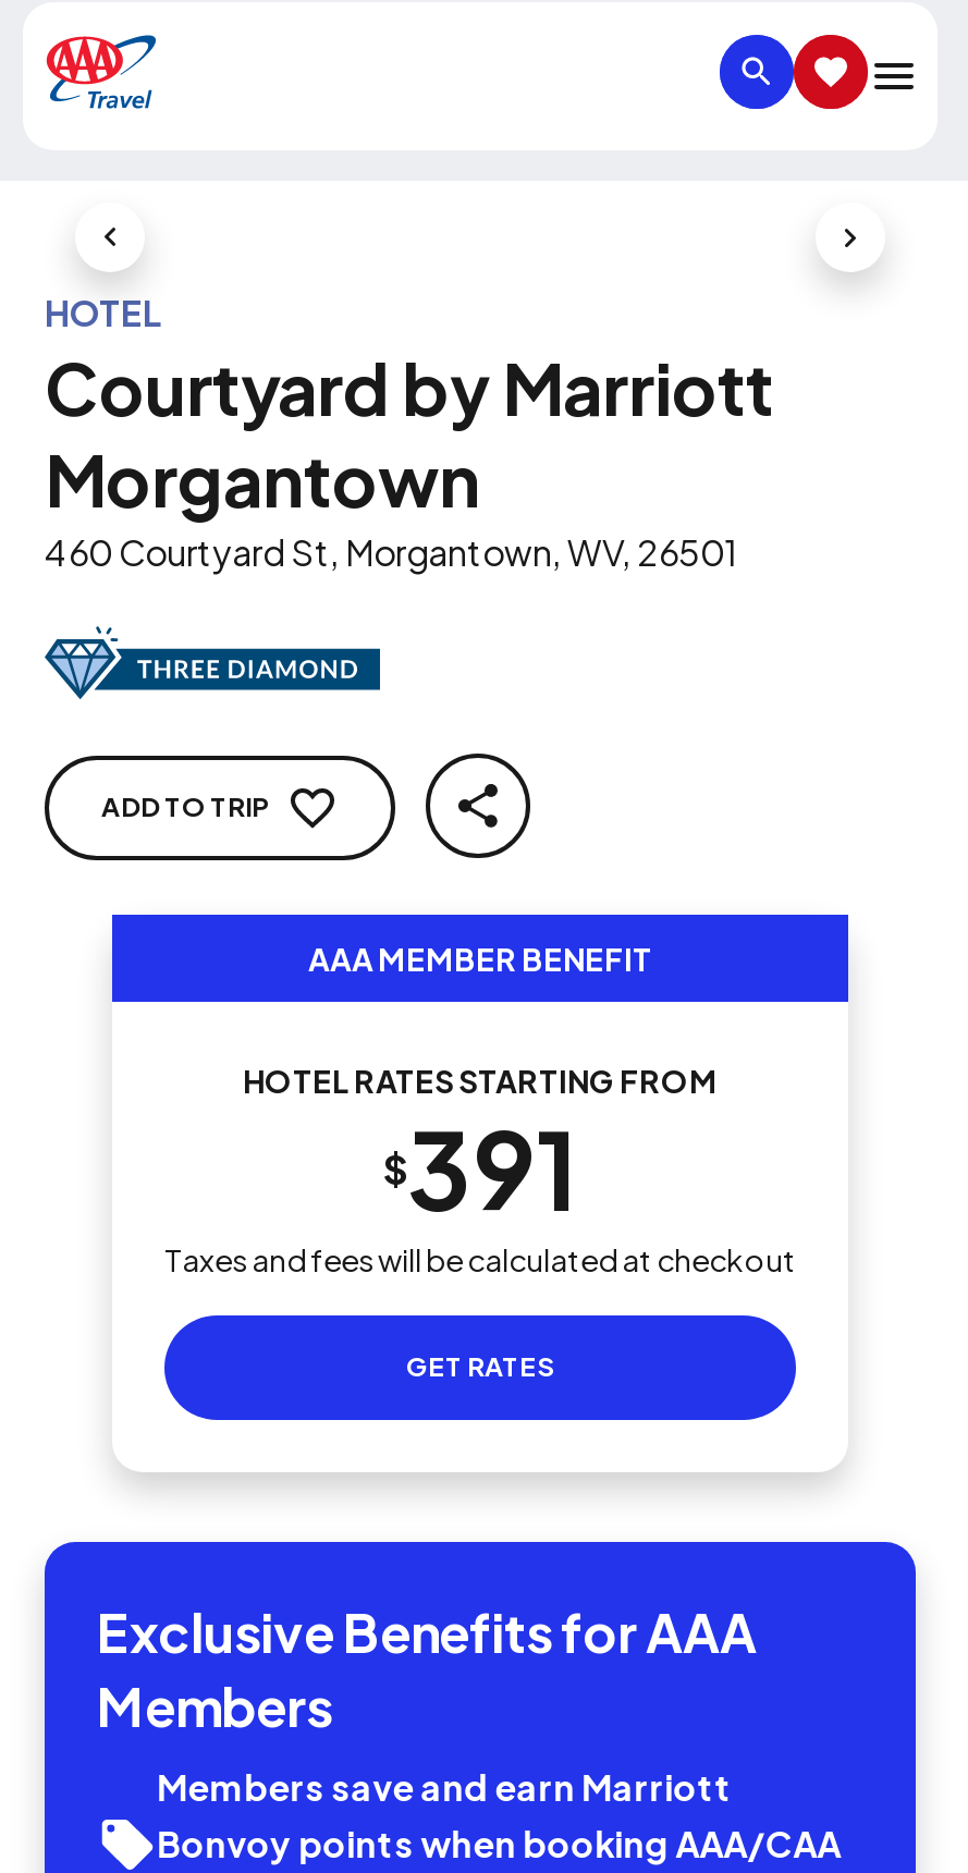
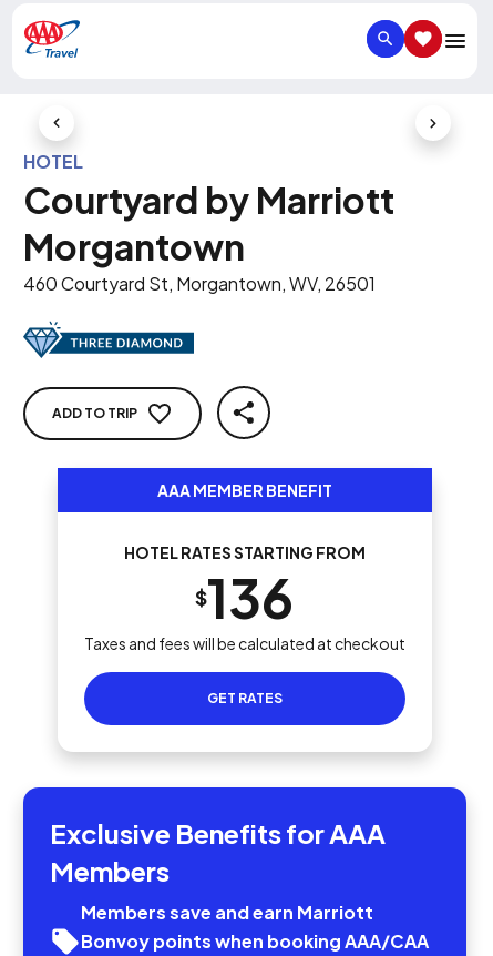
[383,1102,577,1235] $391 -> [196,563,294,631] $136

